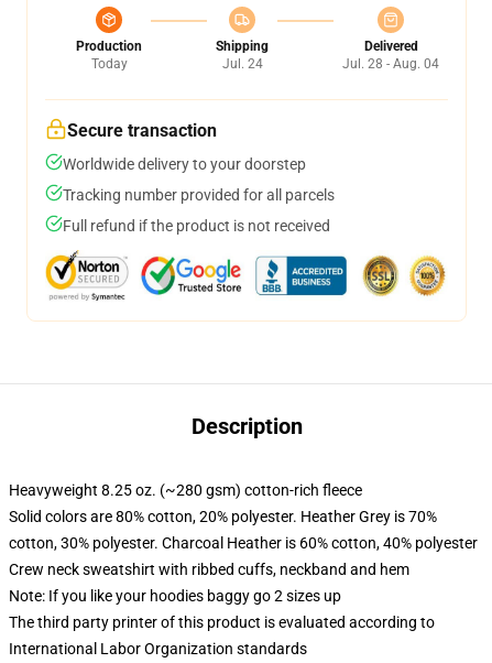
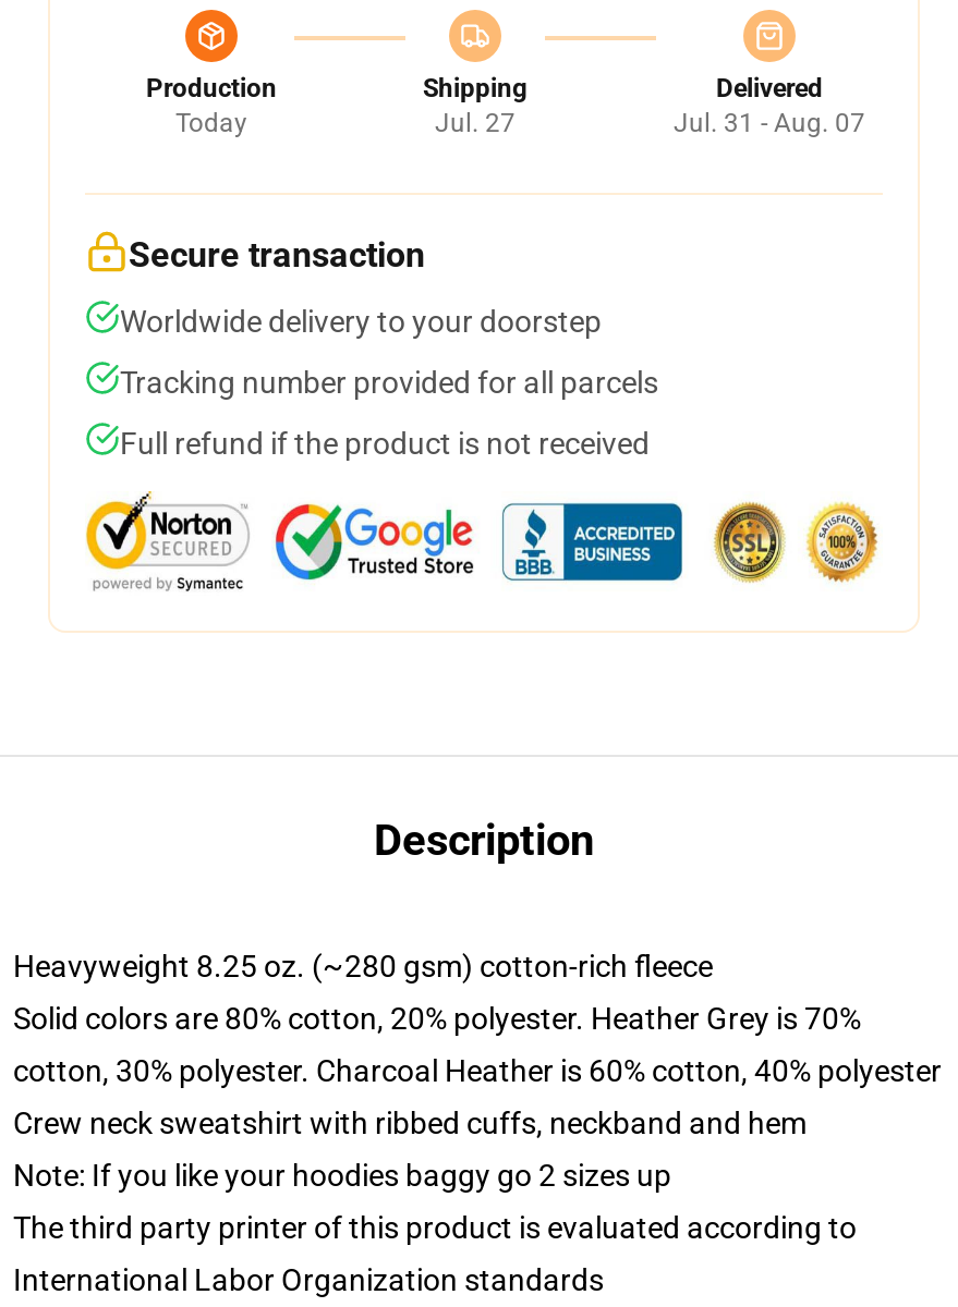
[222,56,263,72] Jul. 24 -> [435,108,516,138] Jul. 27
[342,56,439,72] Jul. 28 - Aug. 04 -> [674,108,865,138] Jul. 31 - Aug. 07

